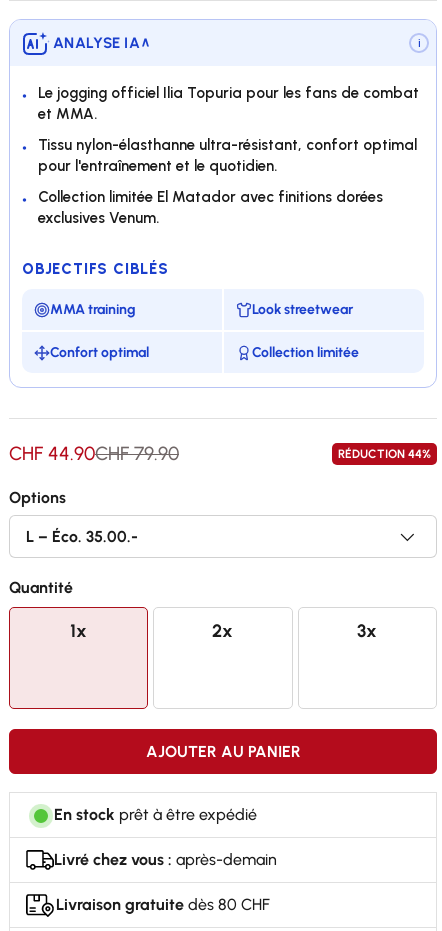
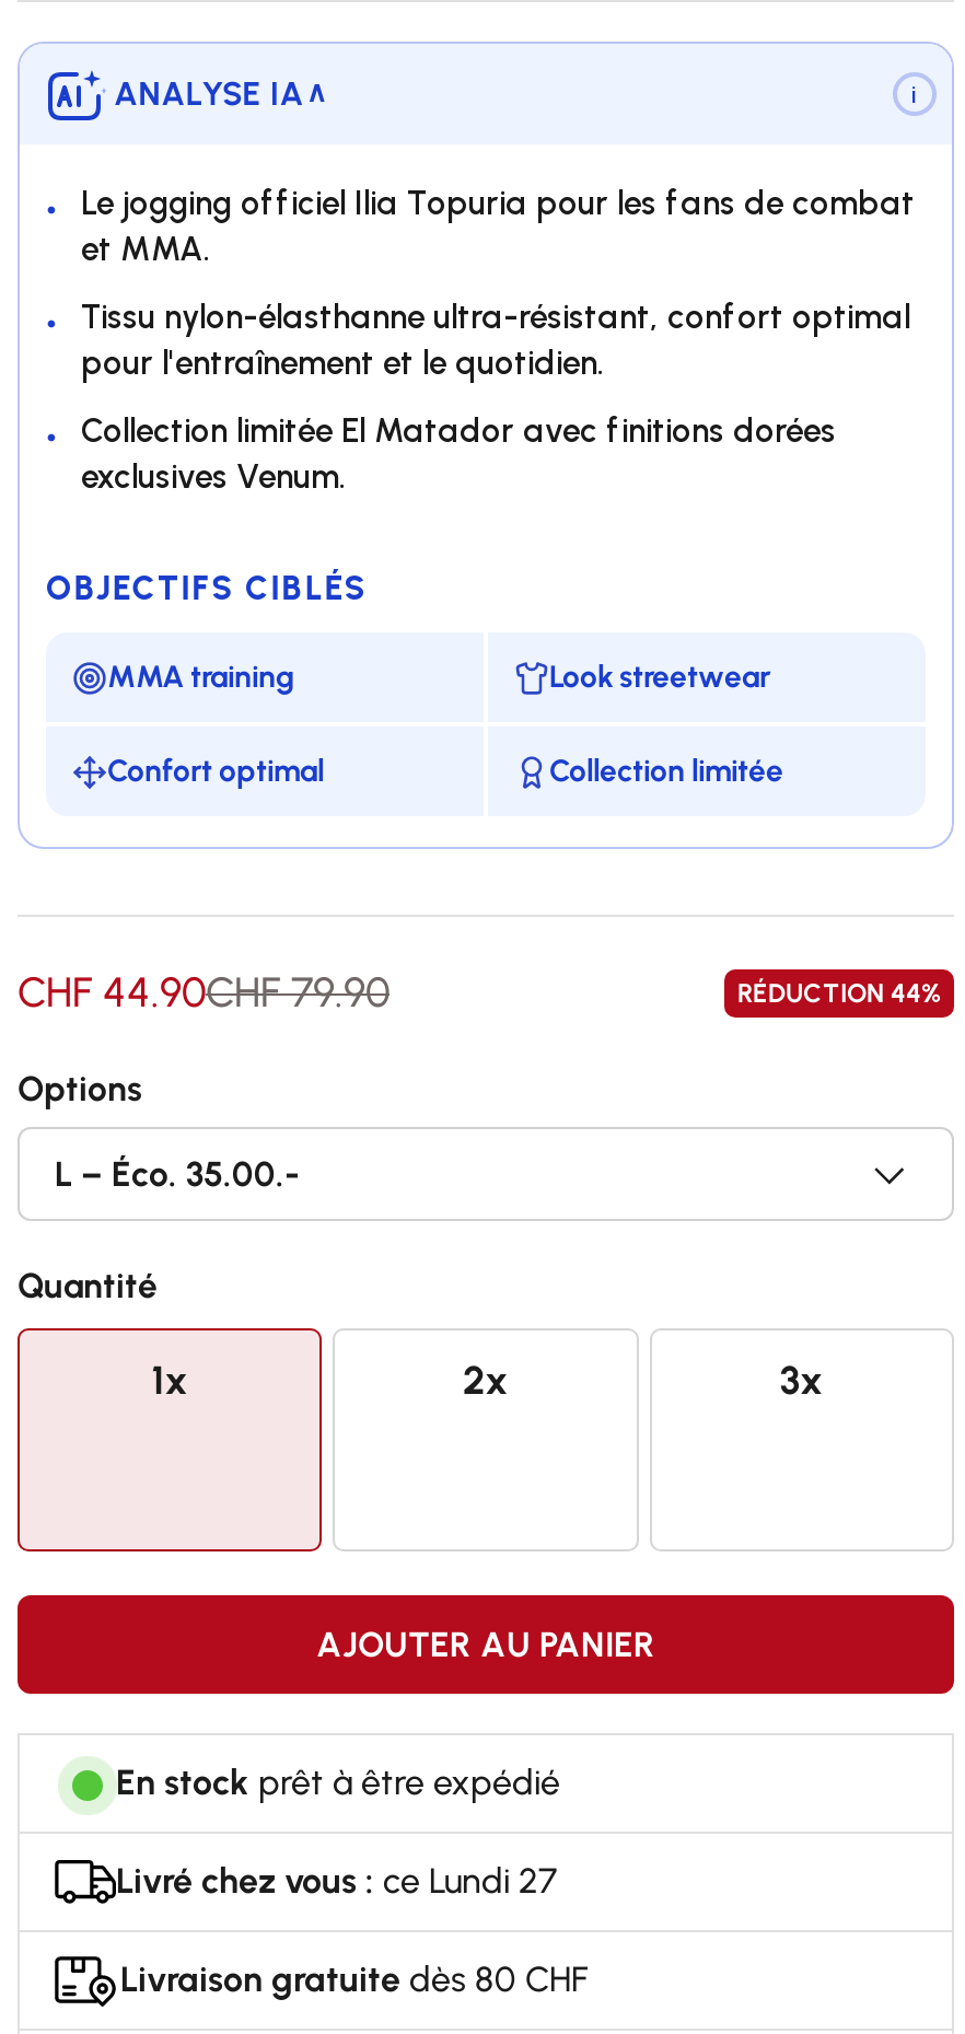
[54,850,277,869] Livré chez vous : après-demain -> [116,1860,558,1902] Livré chez vous : ce Lundi 27

